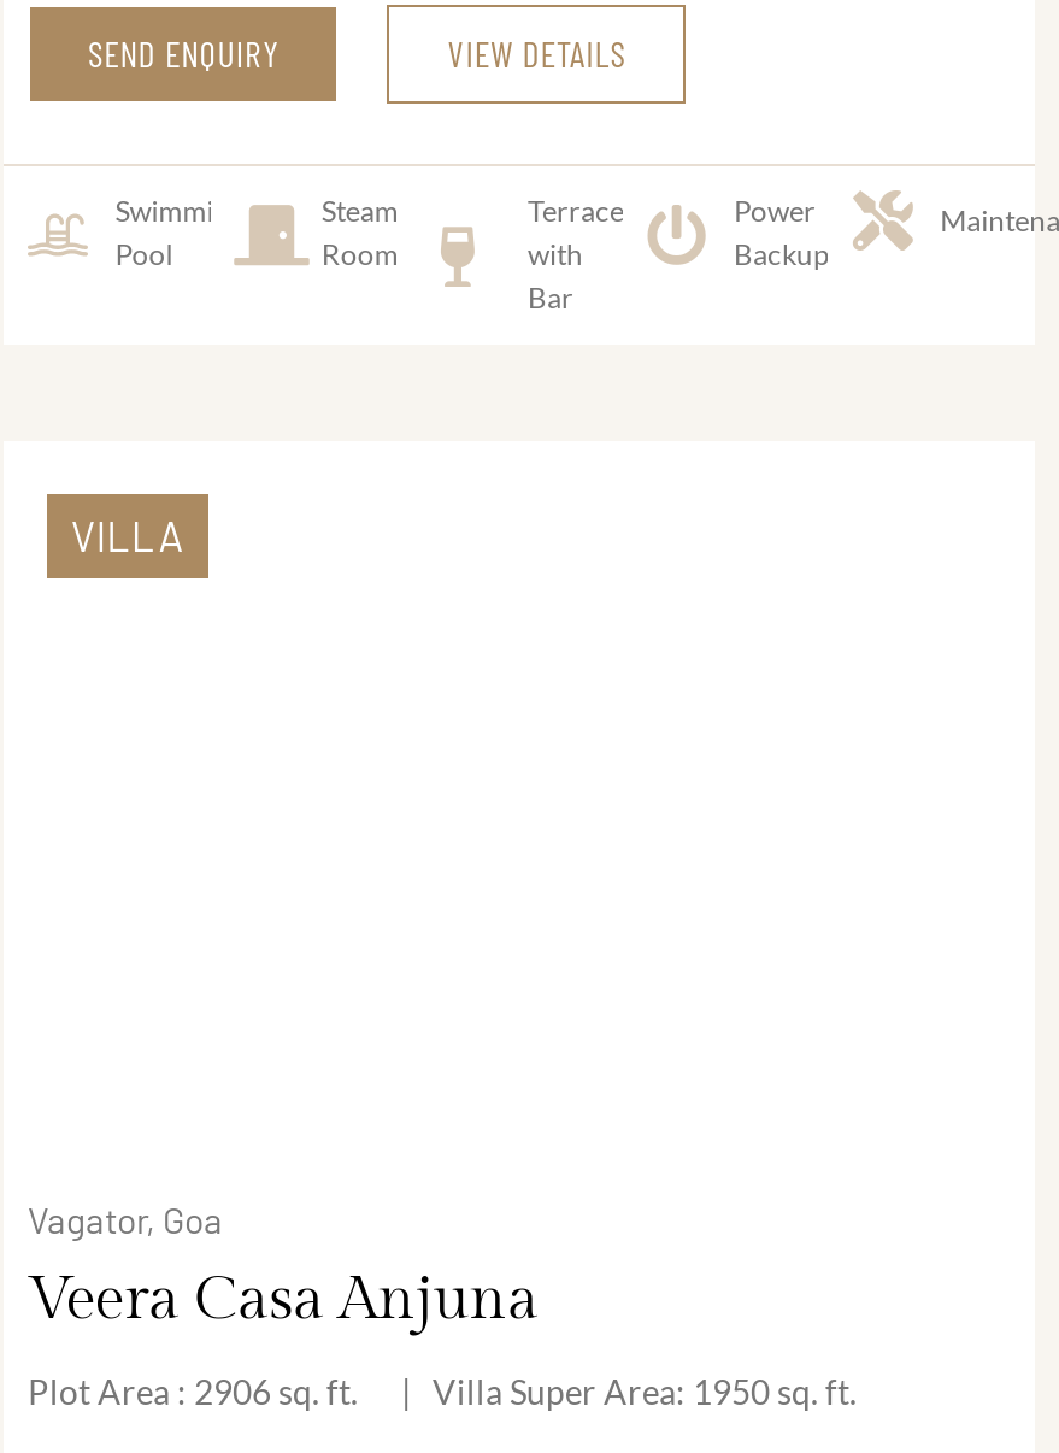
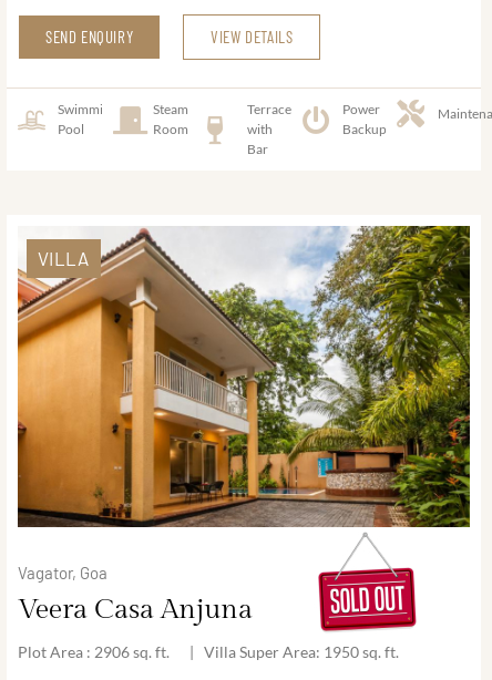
none -> [17,225,471,632] [image]

